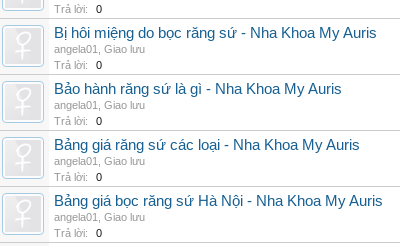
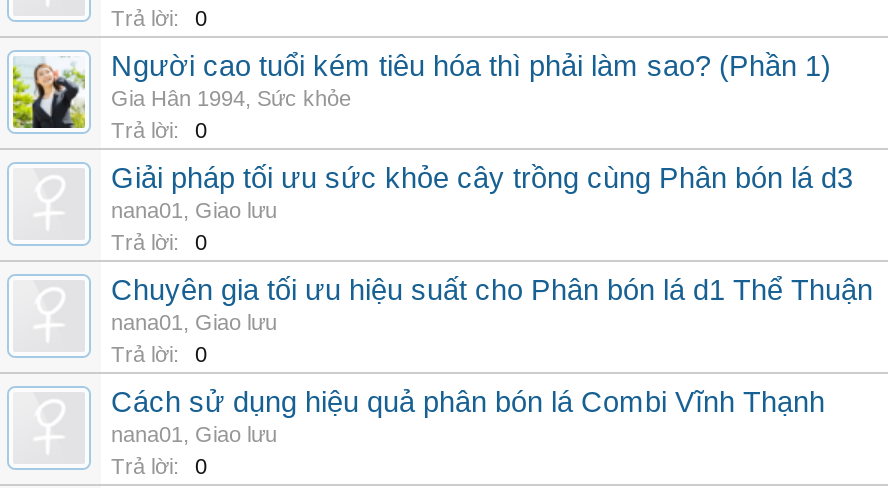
none -> [11,58,87,130] [image]
[54,25,377,55] Bị hôi miệng do bọc răng sứ - Nha Khoa My Auris | angela01, Giao lưu -> [111,50,831,110] Người cao tuổi kém tiêu hóa thì phải làm sao? (Phần 1) | Gia Hân 1994, Sức khỏe
[54,81,342,111] Bảo hành răng sứ là gì - Nha Khoa My Auris | angela01, Giao lưu -> [111,162,853,222] Giải pháp tối ưu sức khỏe cây trồng cùng Phân bón lá d3 | nana01, Giao lưu
[54,137,360,167] Bảng giá răng sứ các loại - Nha Khoa My Auris | angela01, Giao lưu -> [111,274,873,334] Chuyên gia tối ưu hiệu suất cho Phân bón lá d1 Thể Thuận | nana01, Giao lưu
[54,193,383,223] Bảng giá bọc răng sứ Hà Nội - Nha Khoa My Auris | angela01, Giao lưu -> [111,386,825,446] Cách sử dụng hiệu quả phân bón lá Combi Vĩnh Thạnh | nana01, Giao lưu

